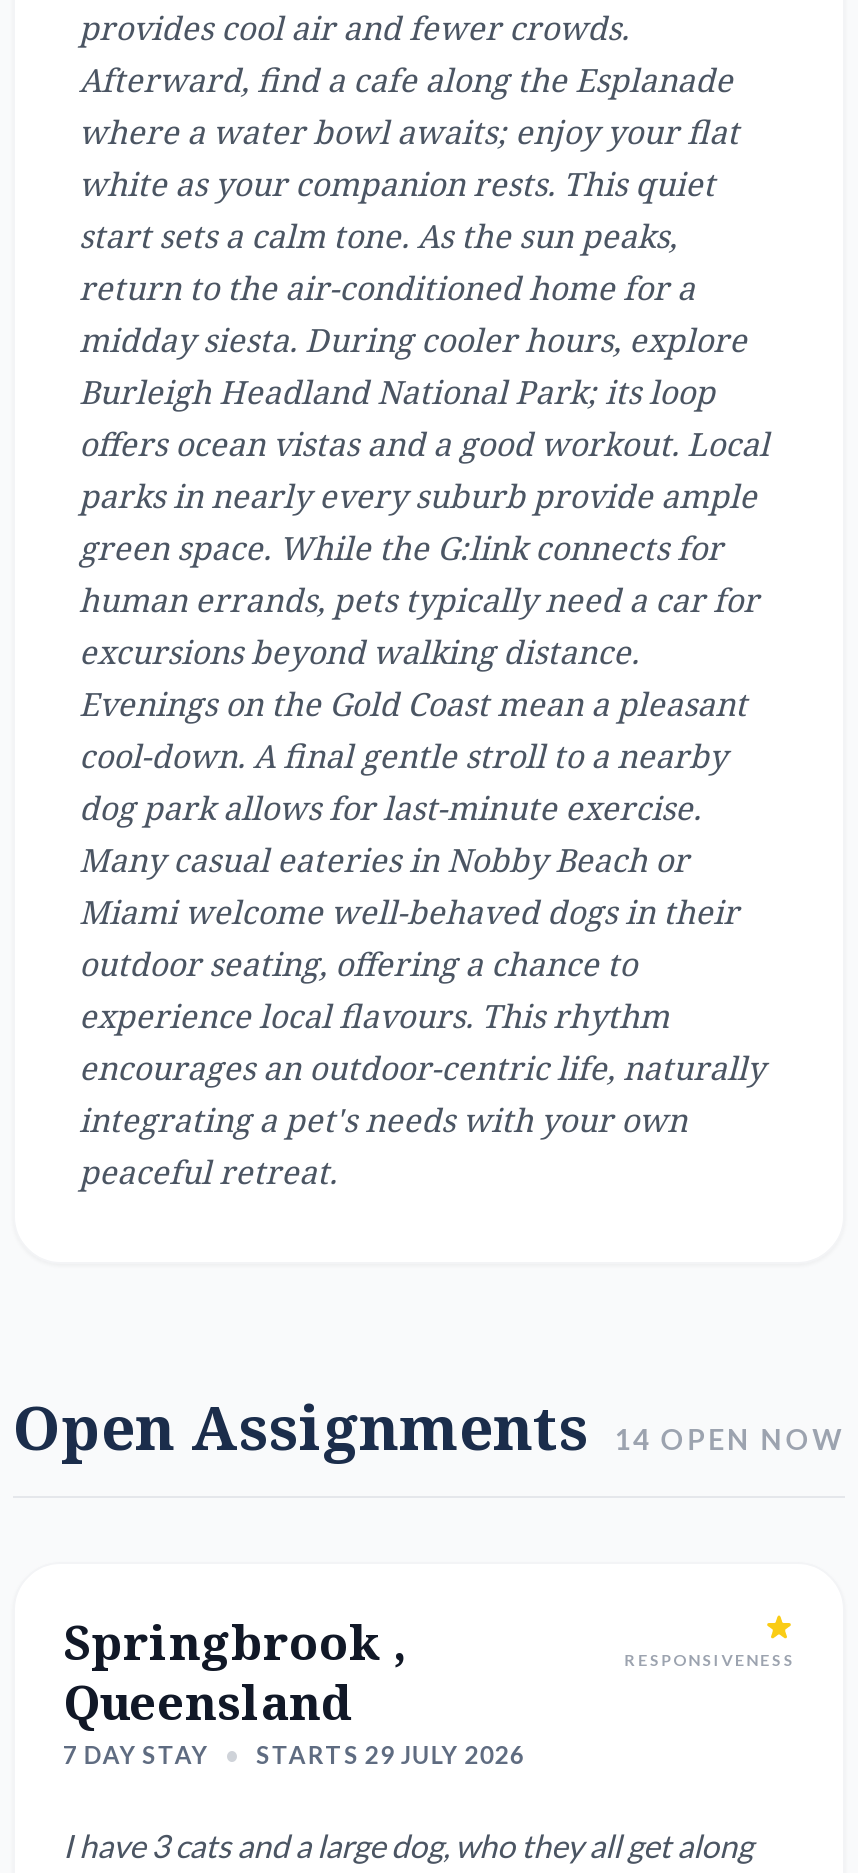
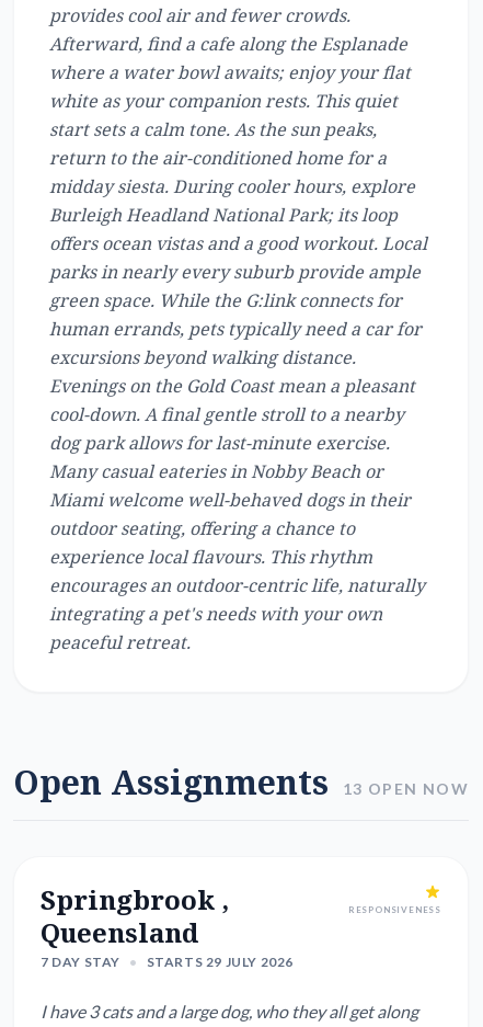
[13,1386,845,1468] Open Assignments 14 OPEN NOW -> [13,760,469,805] Open Assignments 13 OPEN NOW

